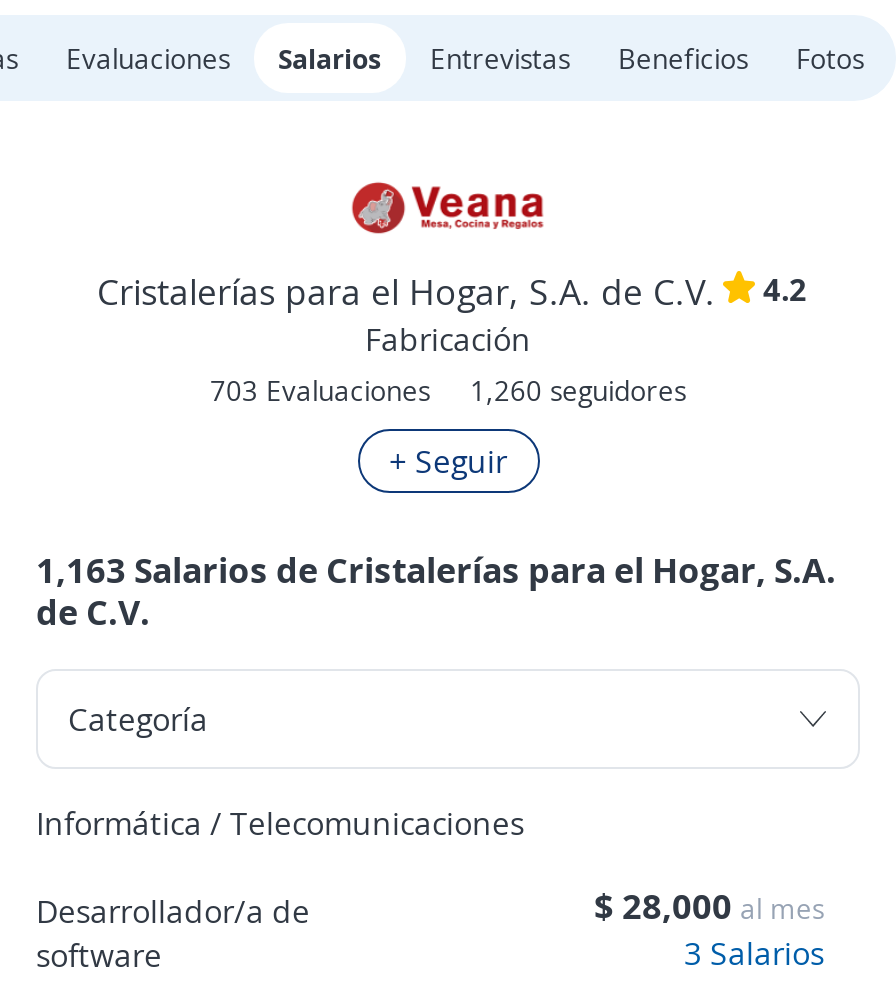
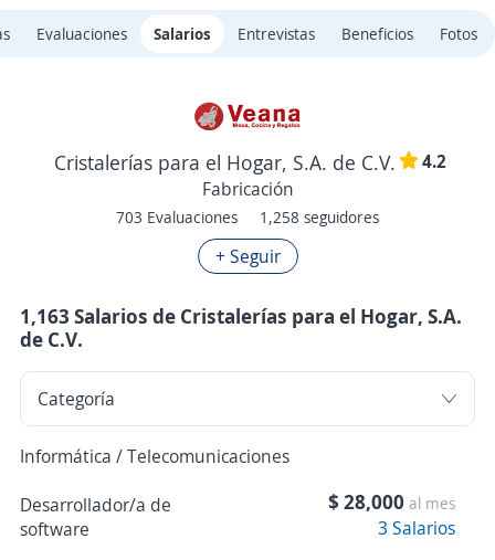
[210,371,686,409] 703 Evaluaciones 1,260 seguidores -> [116,207,379,228] 703 Evaluaciones 1,258 seguidores

